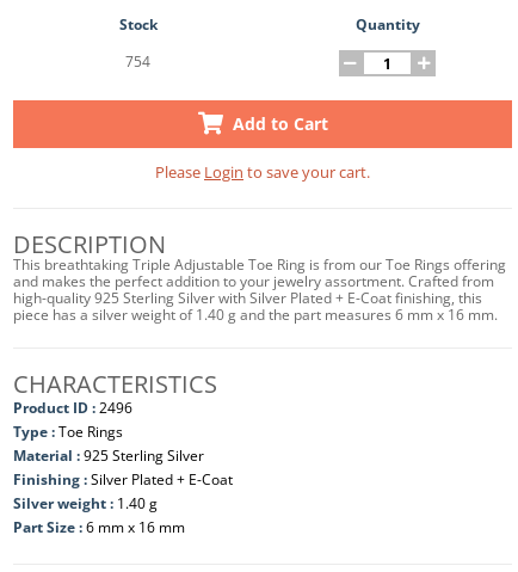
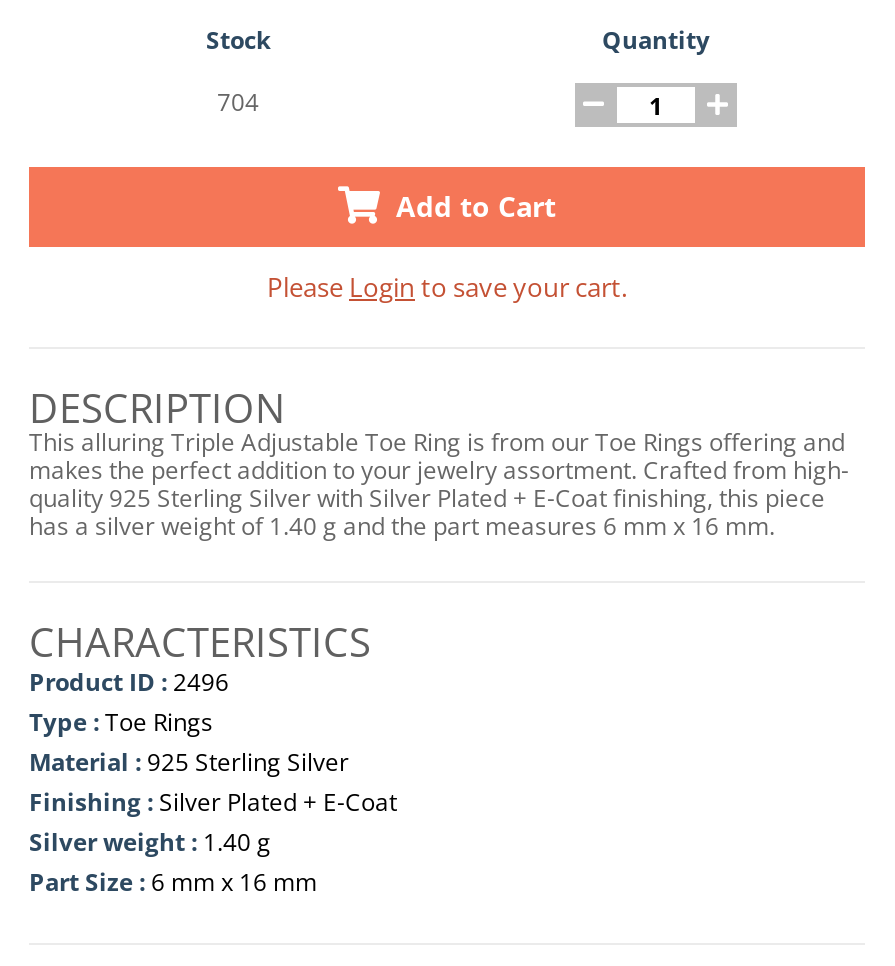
[125,51,150,72] 754 -> [217,85,259,119] 704
[13,254,506,325] This breathtaking Triple Adjustable Toe Ring is from our Toe Rings offering | and makes the perfect addition to your jewelry assortment. Crafted from | high-quality 925 Sterling Silver with Silver Plated + E-Coat finishing, this | piece has a silver weight of 1.40 g and the part measures 6 mm x 16 mm. -> [29,425,849,543] This alluring Triple Adjustable Toe Ring is from our Toe Rings offering and | makes the perfect addition to your jewelry assortment. Crafted from high- | quality 925 Sterling Silver with Silver Plated + E-Coat finishing, this piece | has a silver weight of 1.40 g and the part measures 6 mm x 16 mm.

